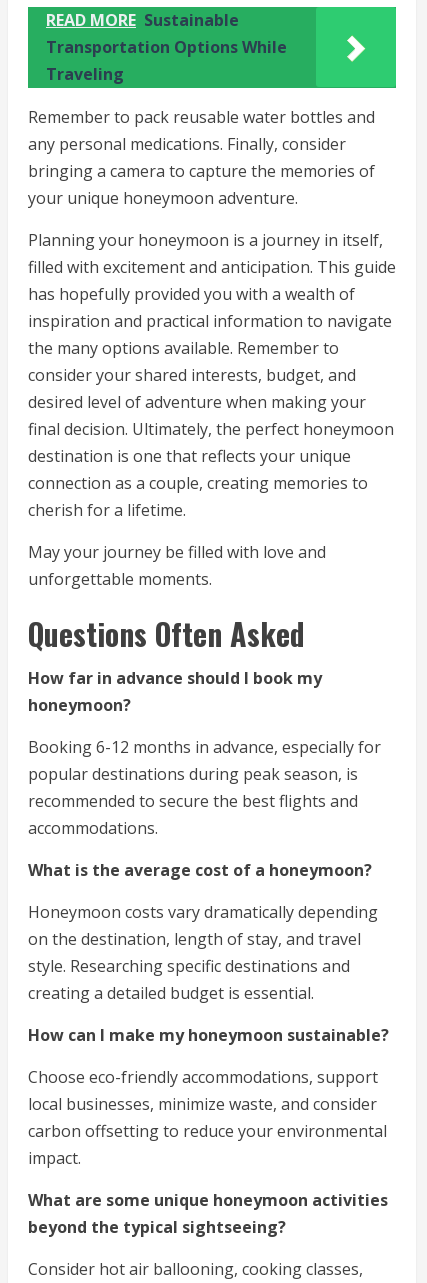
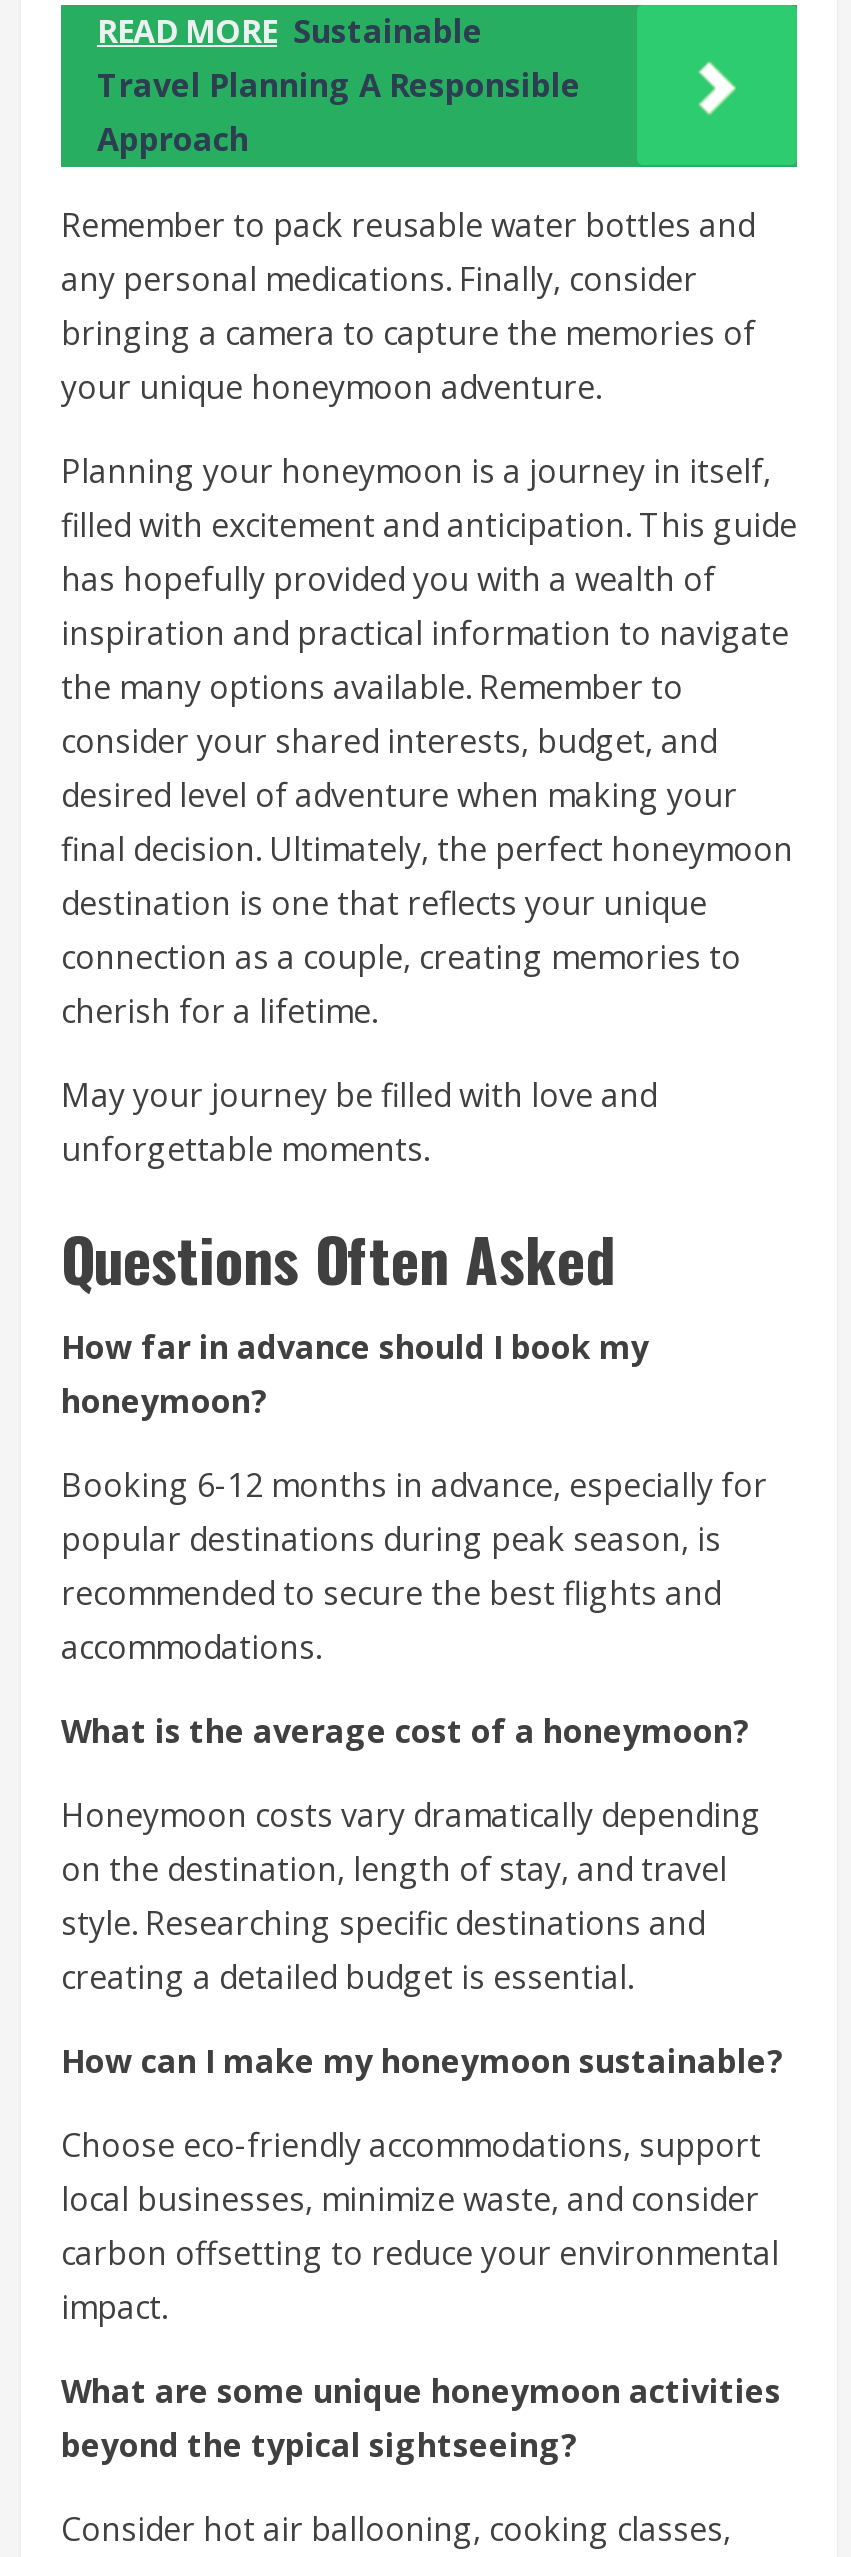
[46,36,287,85] Transportation Options While | Traveling -> [97,63,581,161] Travel Planning A Responsible | Approach

